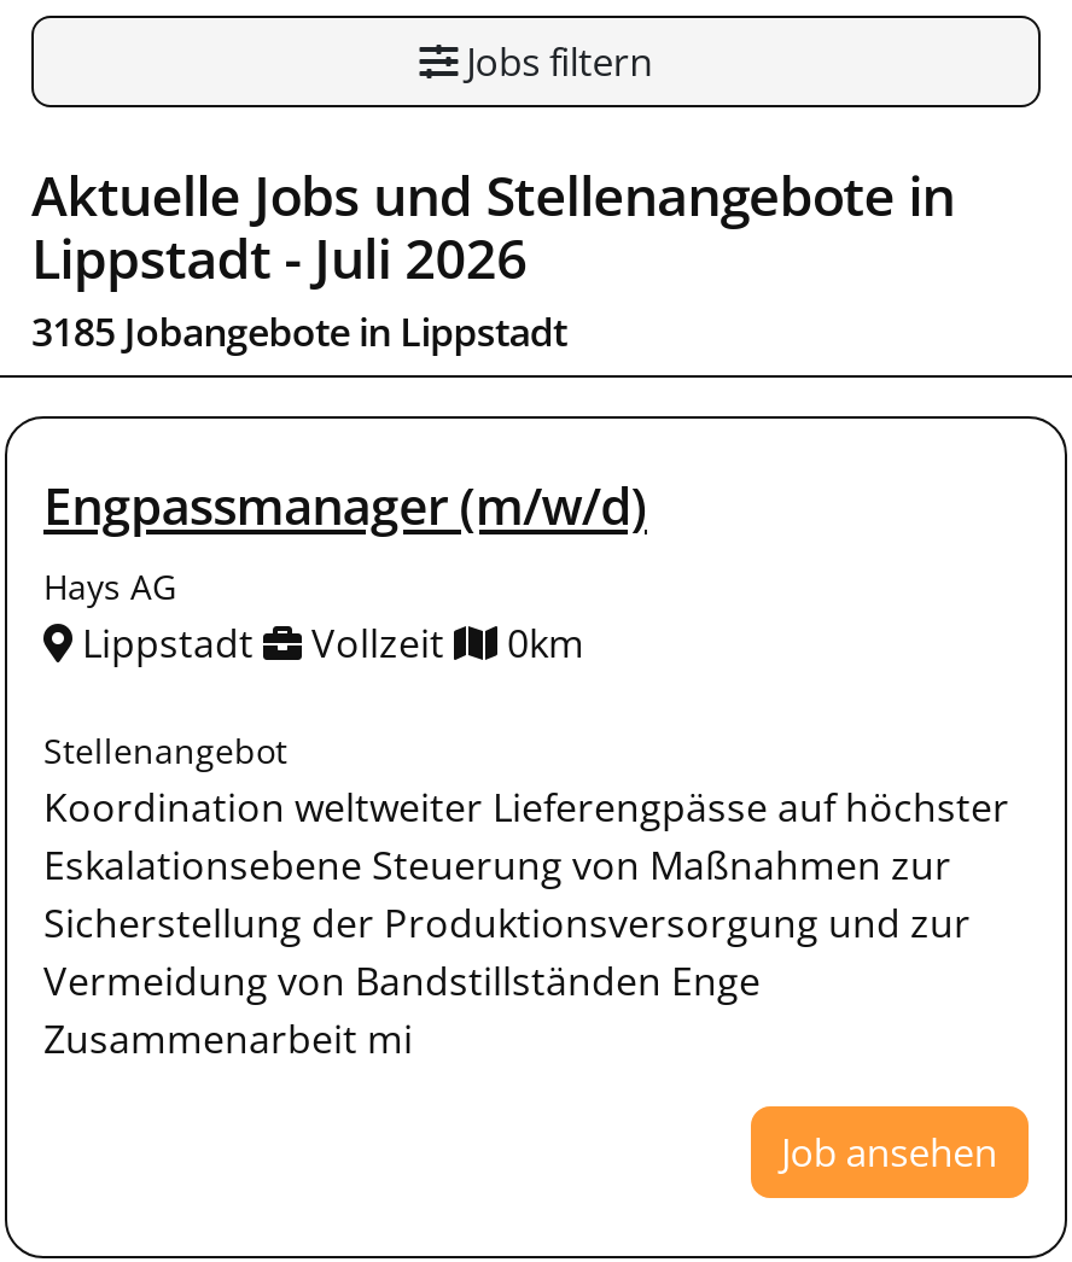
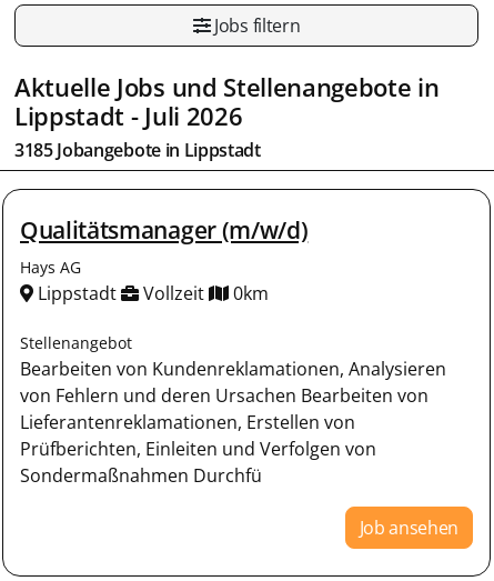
[43,471,647,538] Engpassmanager (m/w/d) -> [20,214,308,245] Qualitätsmanager (m/w/d)
[43,780,1009,1064] Koordination weltweiter Lieferengpässe auf höchster | Eskalationsebene Steuerung von Maßnahmen zur | Sicherstellung der Produktionsversorgung und zur | Vermeidung von Bandstillständen Enge | Zusammenarbeit mi -> [20,356,446,487] Bearbeiten von Kundenreklamationen, Analysieren | von Fehlern und deren Ursachen Bearbeiten von | Lieferantenreklamationen, Erstellen von | Prüfberichten, Einleiten und Verfolgen von | Sondermaßnahmen Durchfü

